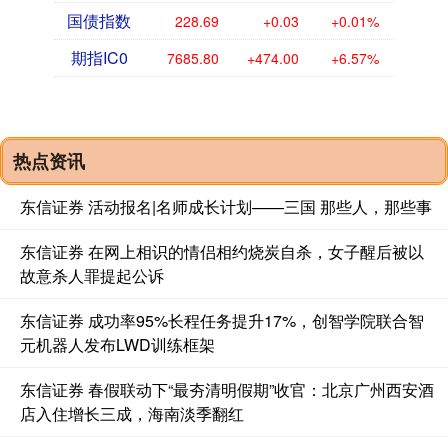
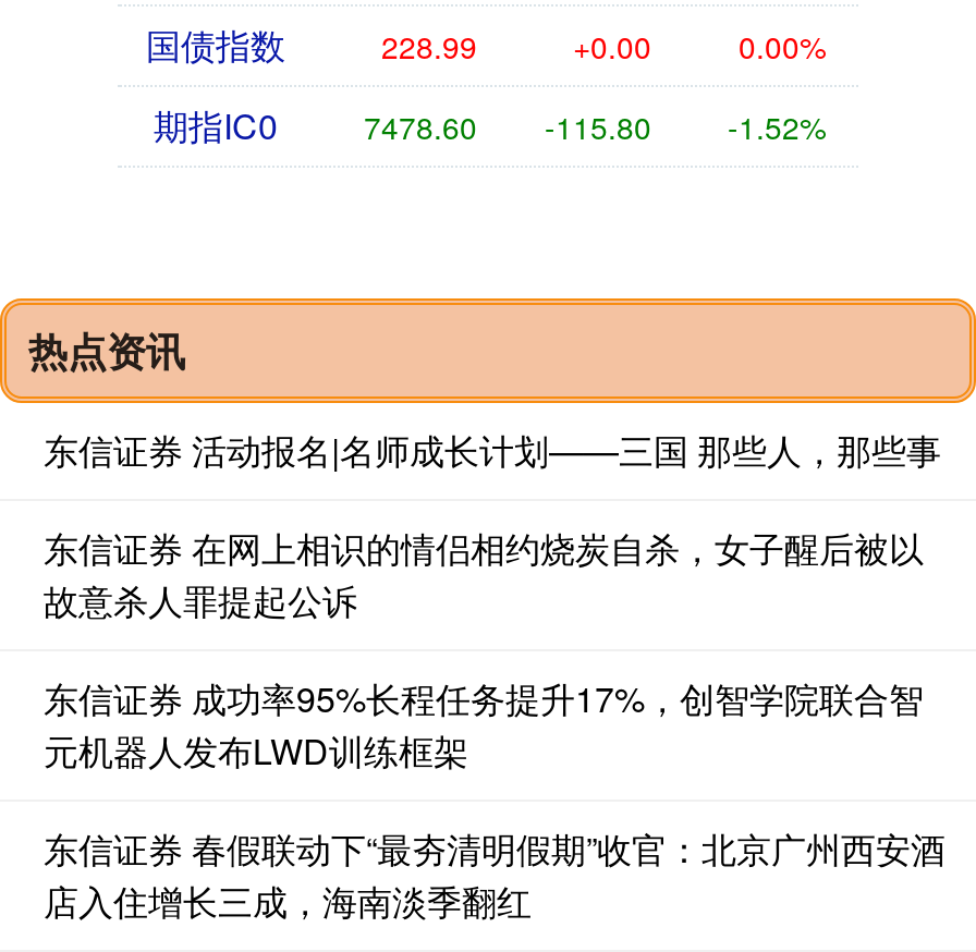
[175,11,219,31] 228.69 -> [381,24,477,68] 228.99
[263,11,299,31] +0.03 -> [573,24,651,68] +0.00
[331,11,379,31] +0.01% -> [739,24,826,68] 0.00%
[167,48,219,68] 7685.80 -> [364,105,477,148] 7478.60
[247,48,299,68] +474.00 -> [545,105,651,148] -115.80
[331,48,379,68] +6.57% -> [728,105,826,148] -1.52%

